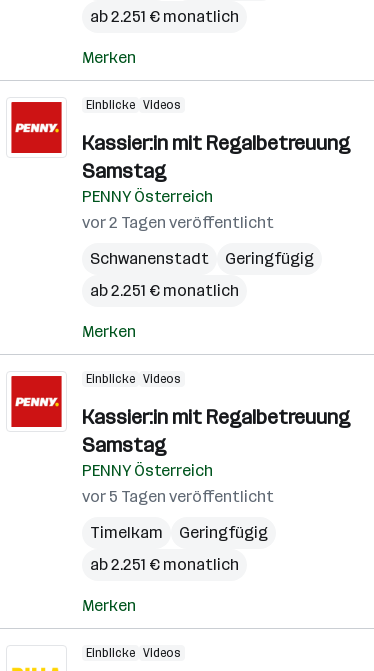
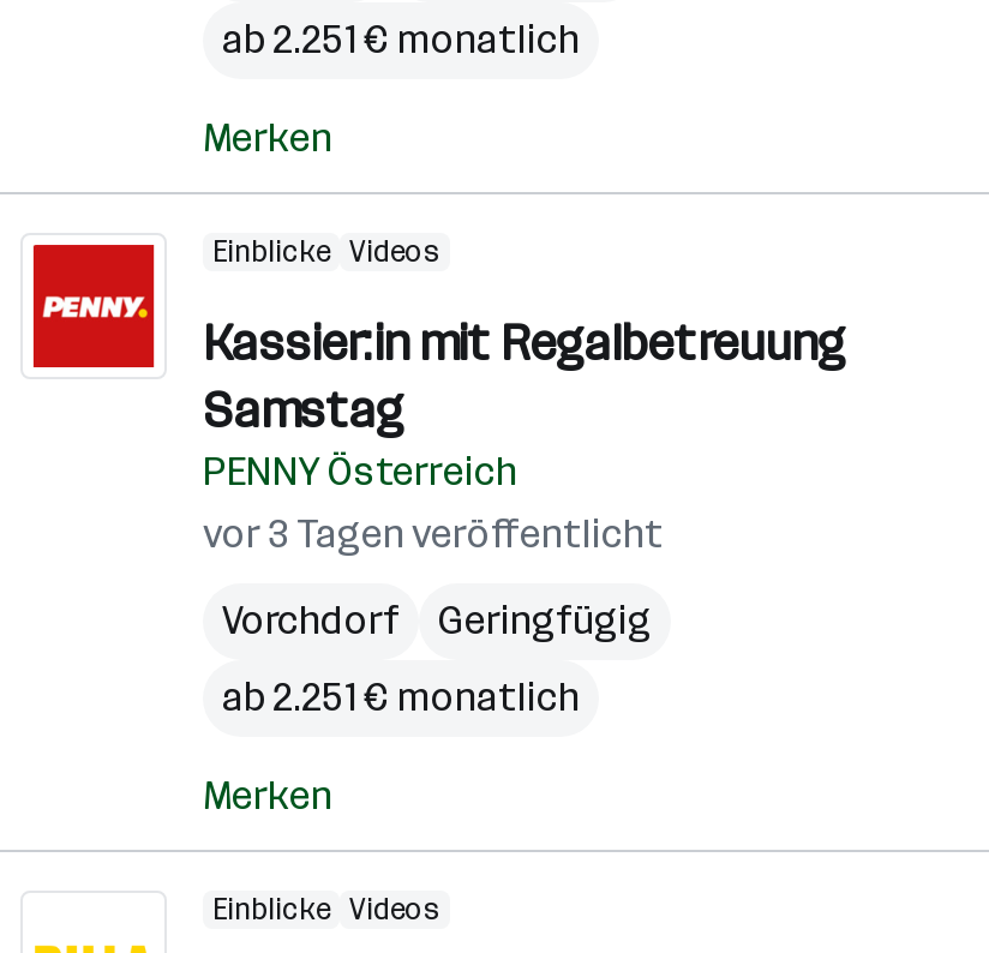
[82,213,350,542] vor 2 Tagen veröffentlicht | Schwanenstadt | Geringfügig | ab 2.251 € monatlich | Merken | Einblicke Videos | Kassier:in mit Regalbetreuung | Samstag | PENNY Österreich | vor 5 Tagen veröffentlicht | Timelkam -> [203,511,664,643] vor 3 Tagen veröffentlicht | Vorchdorf

